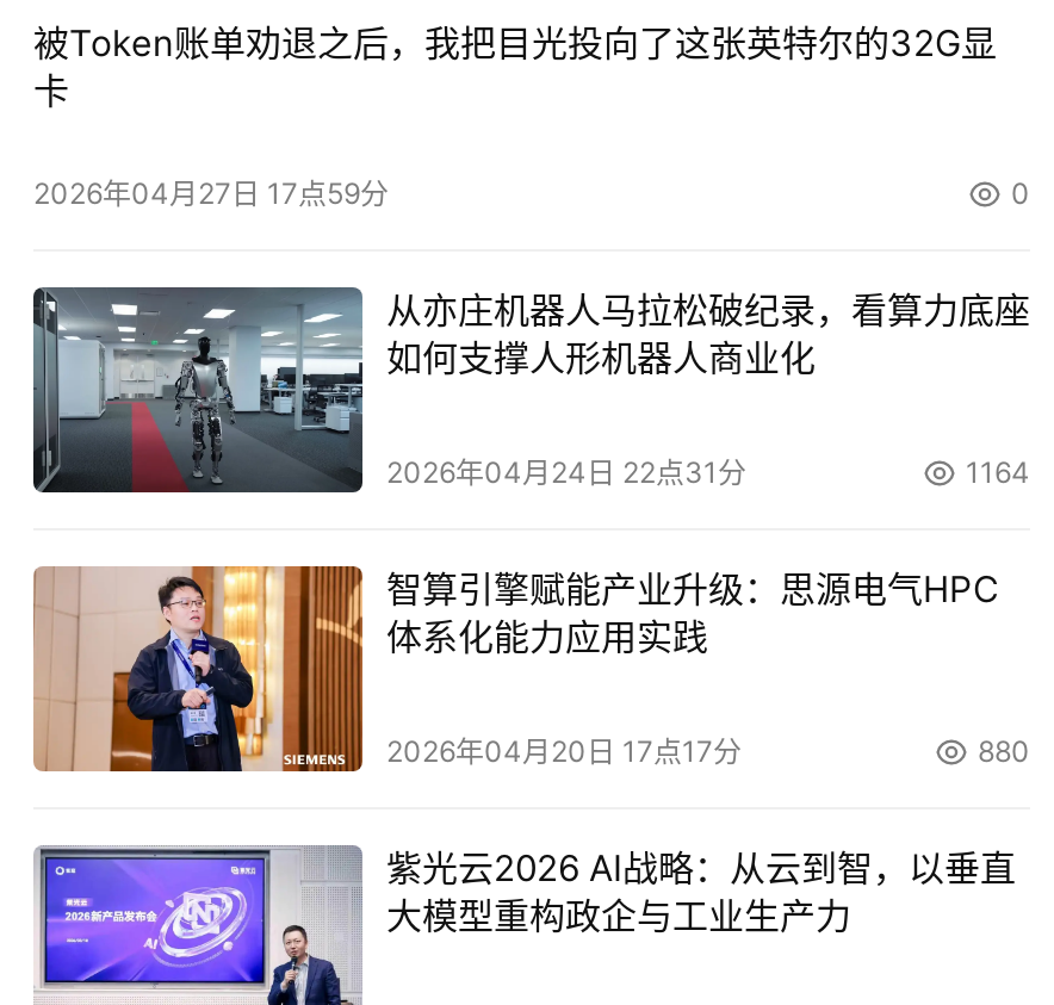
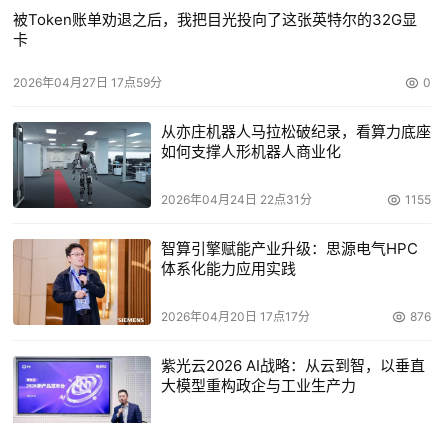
[966,454,1030,490] 1164 -> [405,192,431,207] 1155
[978,733,1030,769] 880 -> [410,309,431,324] 876

